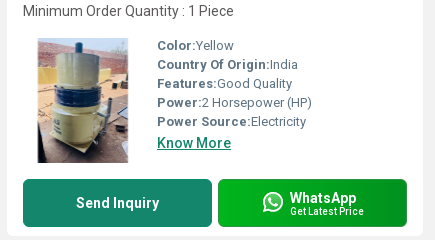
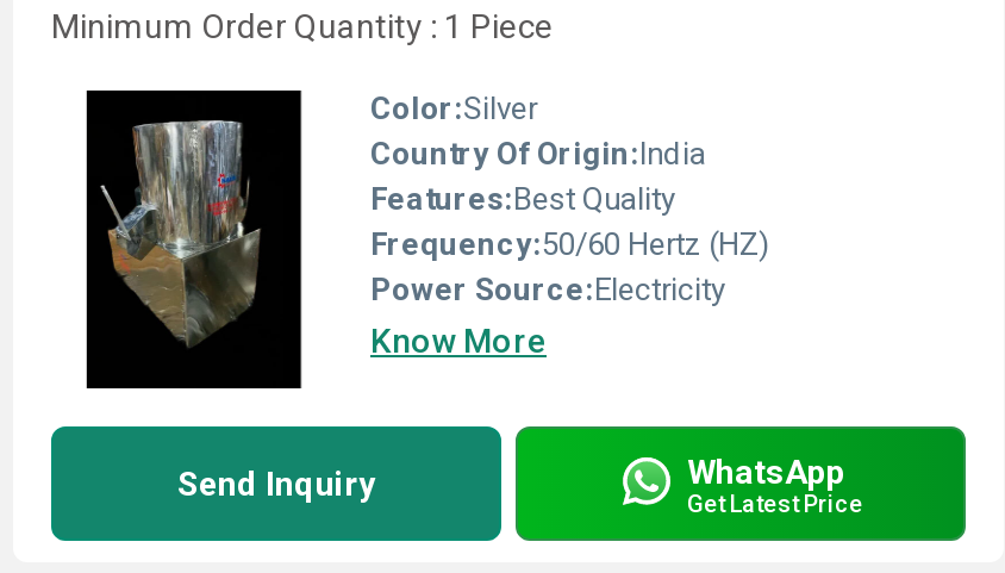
[37,38,234,164] [image] | Color:Yellow -> [85,88,537,391] [image] | Color:Silver
[157,76,312,110] Features:Good Quality | Power:2 Horsepower (HP) -> [370,181,770,262] Features:Best Quality | Frequency:50/60 Hertz (HZ)

